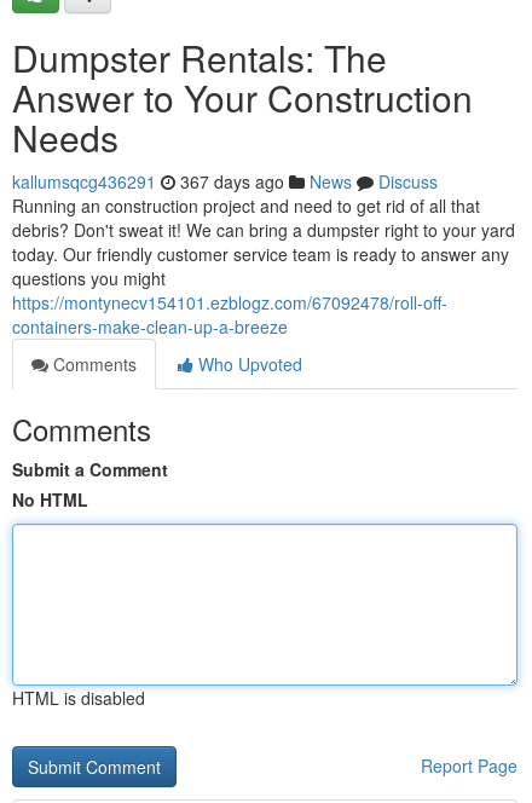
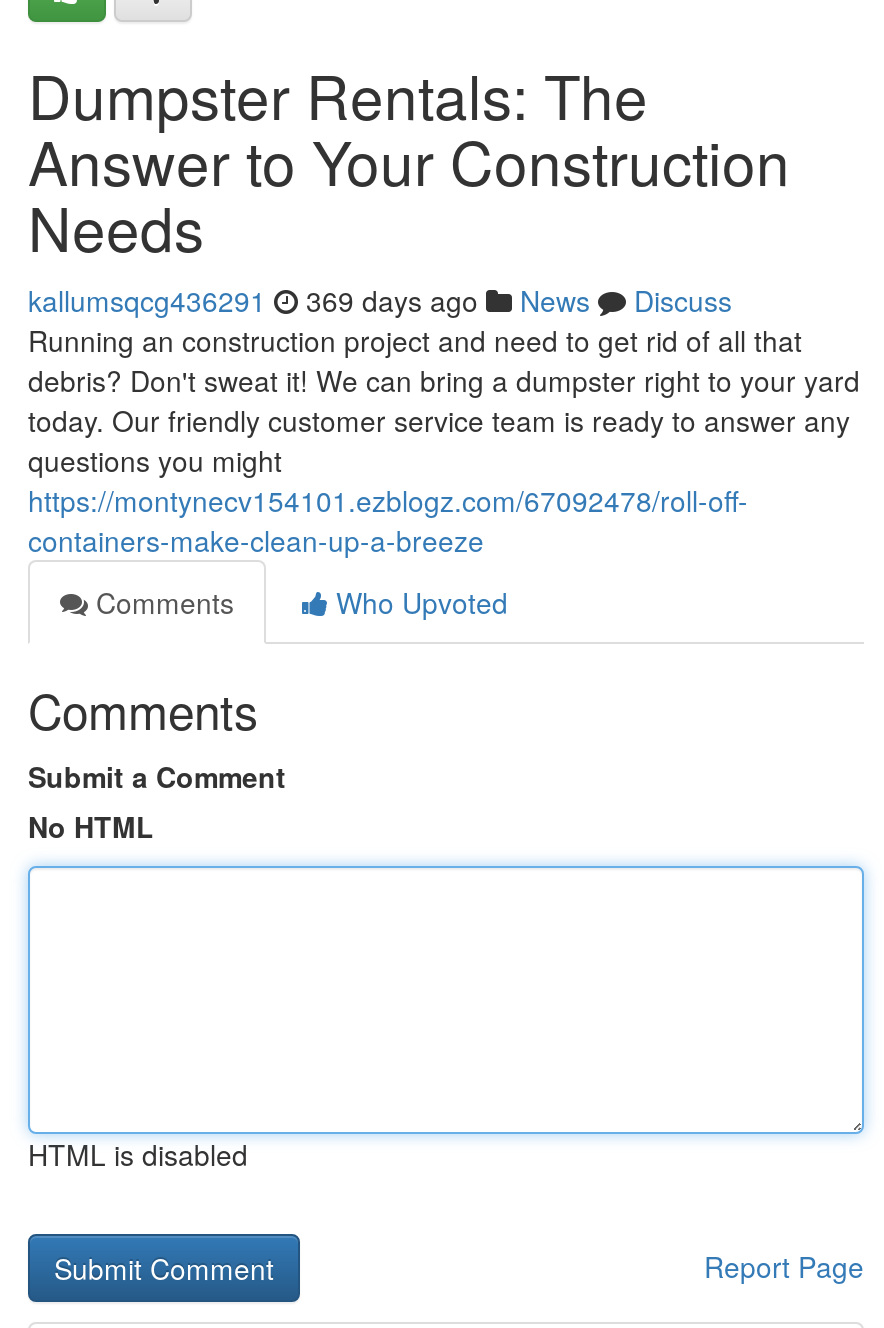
[12,169,438,193] kallumsqcg436291 367 days ago News Discuss -> [28,280,732,320] kallumsqcg436291 369 days ago News Discuss

